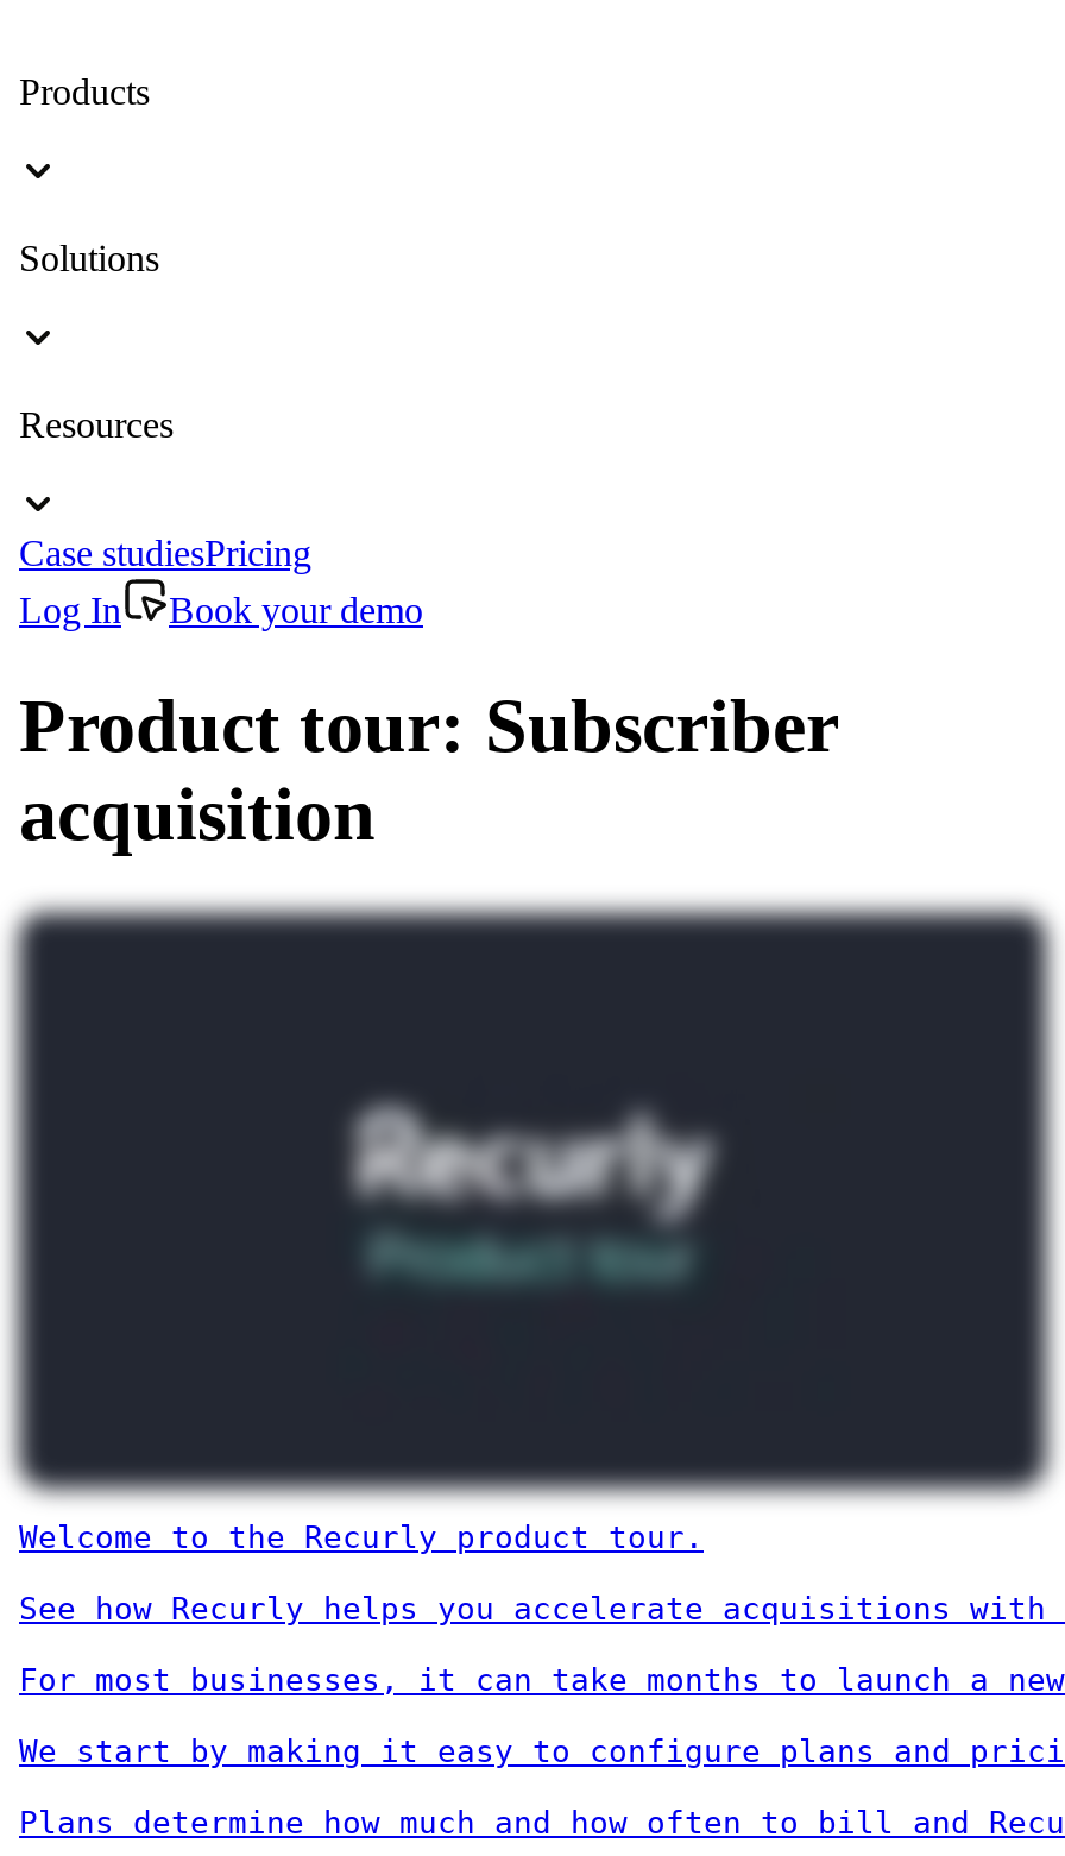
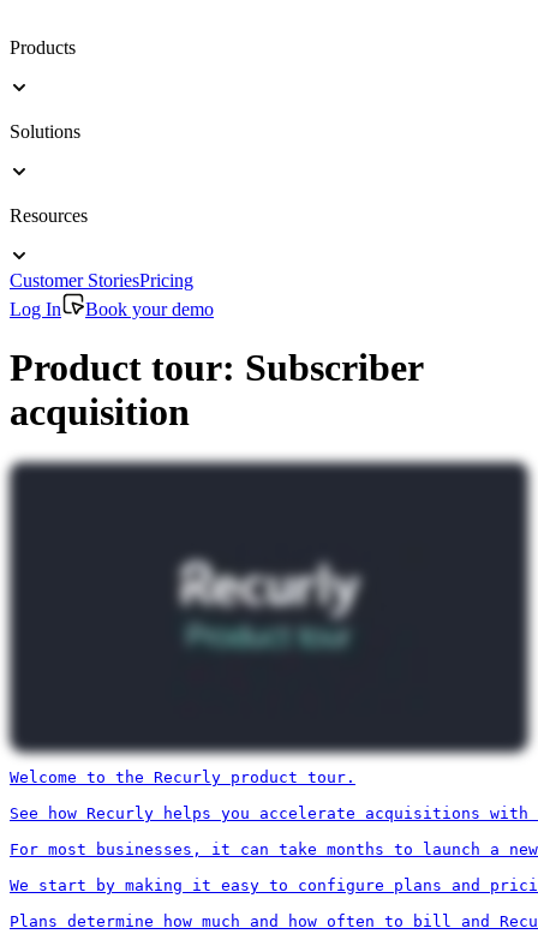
[19,533,311,573] Case studiesPricing -> [10,270,193,291] Customer StoriesPricing

